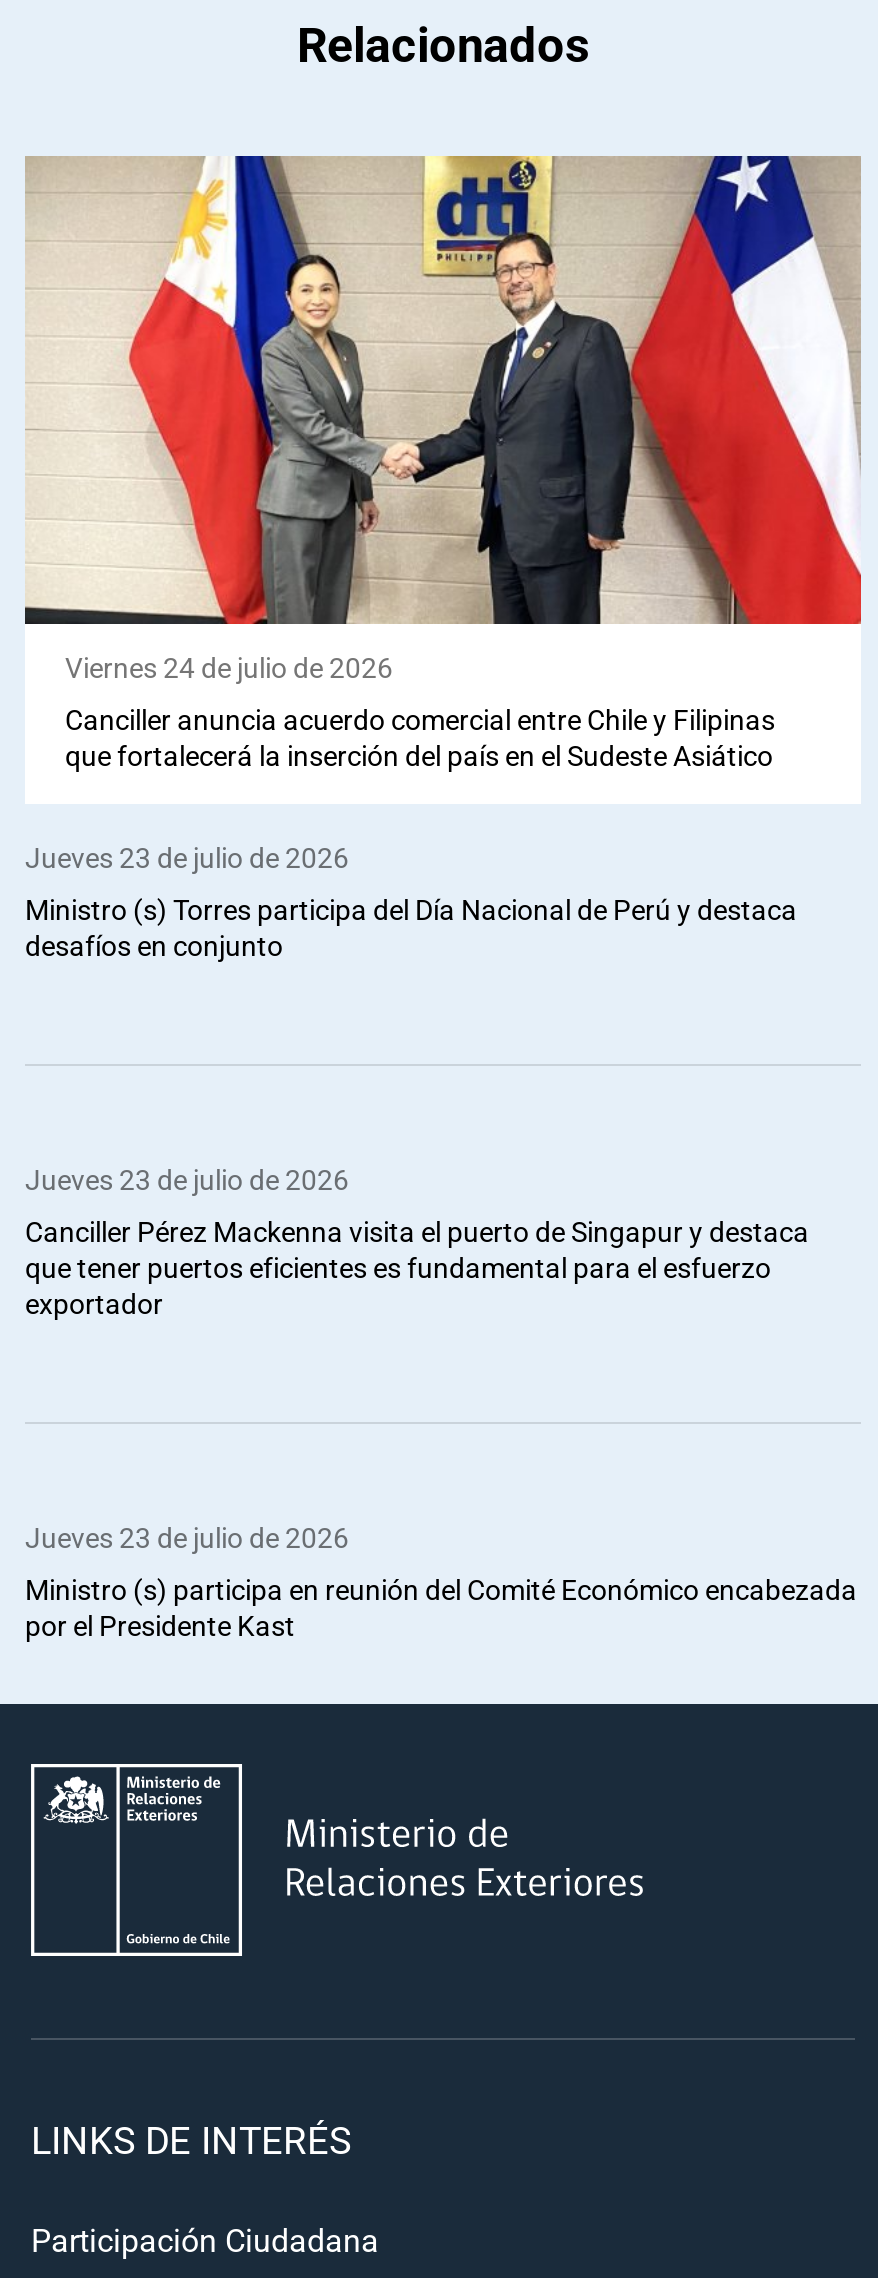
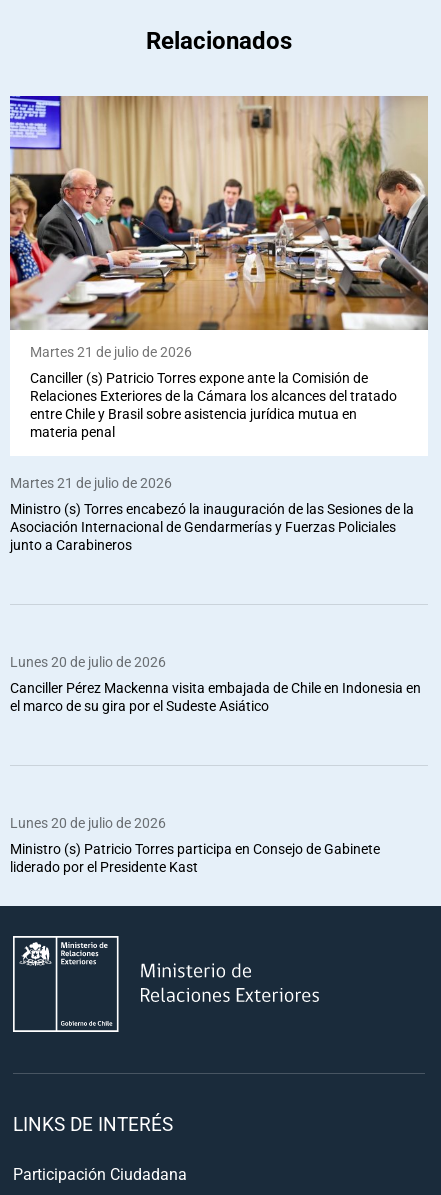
[25,154,863,775] [image] | Viernes 24 de julio de 2026 | Canciller anuncia acuerdo comercial entre Chile y Filipinas | que fortalecerá la inserción del país en el Sudeste Asiático -> [9,95,429,441] [image] | Martes 21 de julio de 2026 | Canciller (s) Patricio Torres expone ante la Comisión de | Relaciones Exteriores de la Cámara los alcances del tratado | entre Chile y Brasil sobre asistencia jurídica mutua en | materia penal
[25,839,797,965] Jueves 23 de julio de 2026 | Ministro (s) Torres participa del Día Nacional de Perú y destaca | desafíos en conjunto -> [10,473,414,554] Martes 21 de julio de 2026 | Ministro (s) Torres encabezó la inauguración de las Sesiones de la | Asociación Internacional de Gendarmerías y Fuerzas Policiales | junto a Carabineros
[25,1161,809,1323] Jueves 23 de julio de 2026 | Canciller Pérez Mackenna visita el puerto de Singapur y destaca | que tener puertos eficientes es fundamental para el esfuerzo | exportador -> [10,652,421,715] Lunes 20 de julio de 2026 | Canciller Pérez Mackenna visita embajada de Chile en Indonesia en | el marco de su gira por el Sudeste Asiático
[25,1519,857,1645] Jueves 23 de julio de 2026 | Ministro (s) participa en reunión del Comité Económico encabezada | por el Presidente Kast -> [10,813,380,876] Lunes 20 de julio de 2026 | Ministro (s) Patricio Torres participa en Consejo de Gabinete | liderado por el Presidente Kast

